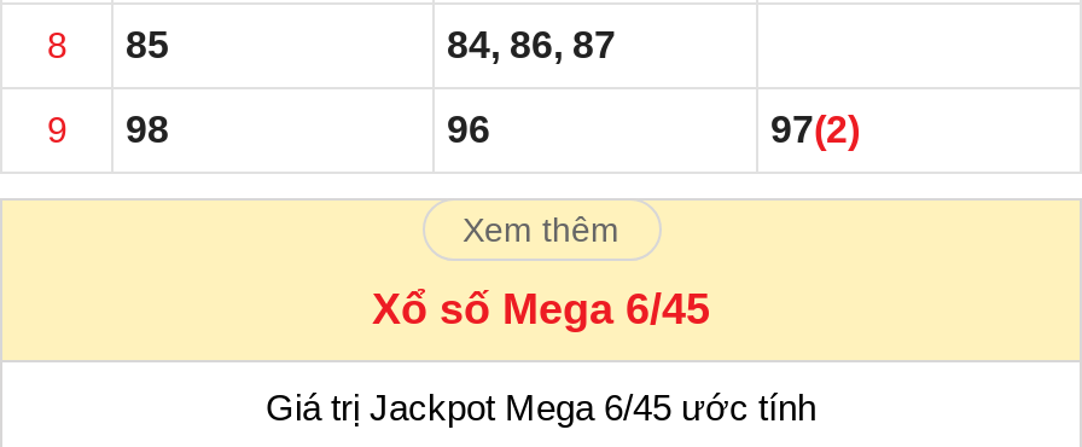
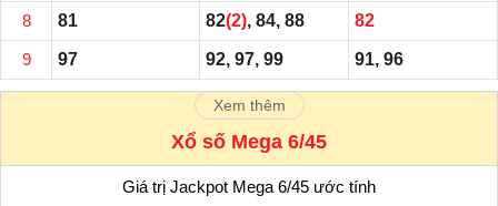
[126,24,616,65] 85 | 84, 86, 87 -> [58,11,375,30] 81 | 82(2), 84, 88 | 82
[126,109,860,150] 98 | 96 | 97(2) -> [58,50,404,69] 97 | 92, 97, 99 | 91, 96

